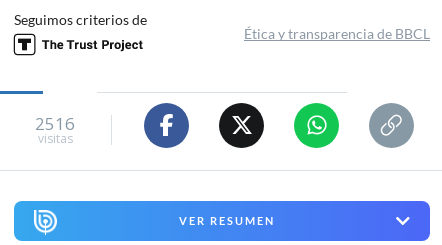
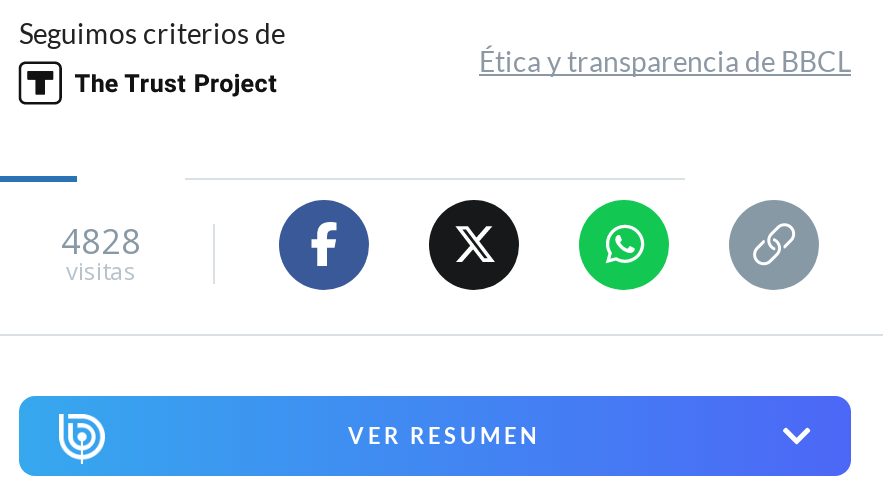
[35,112,75,135] 2516 -> [61,218,141,264] 4828

